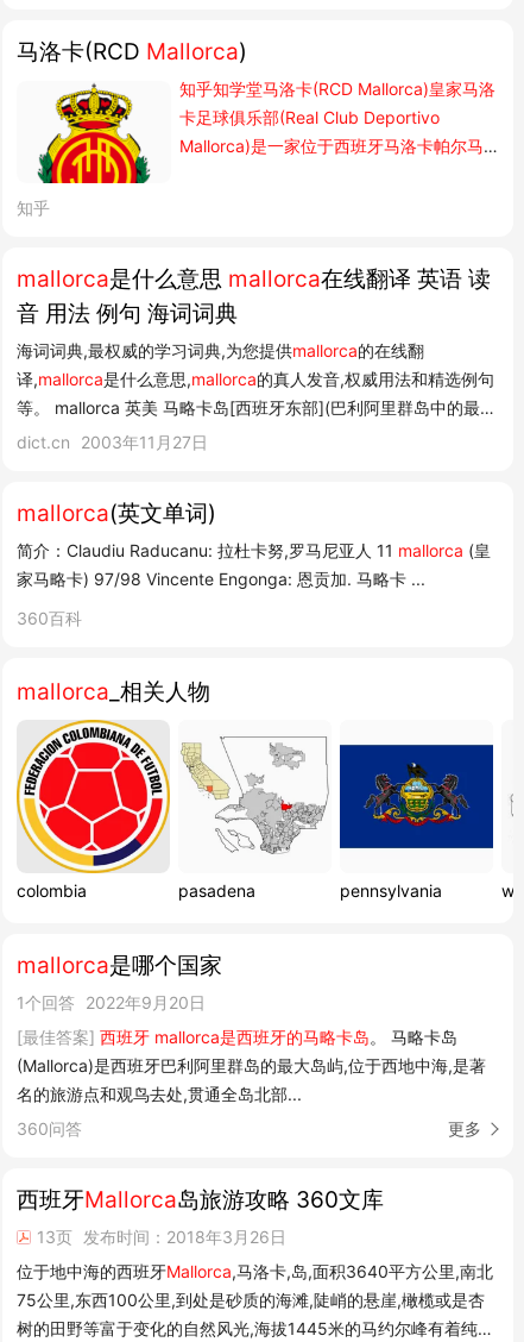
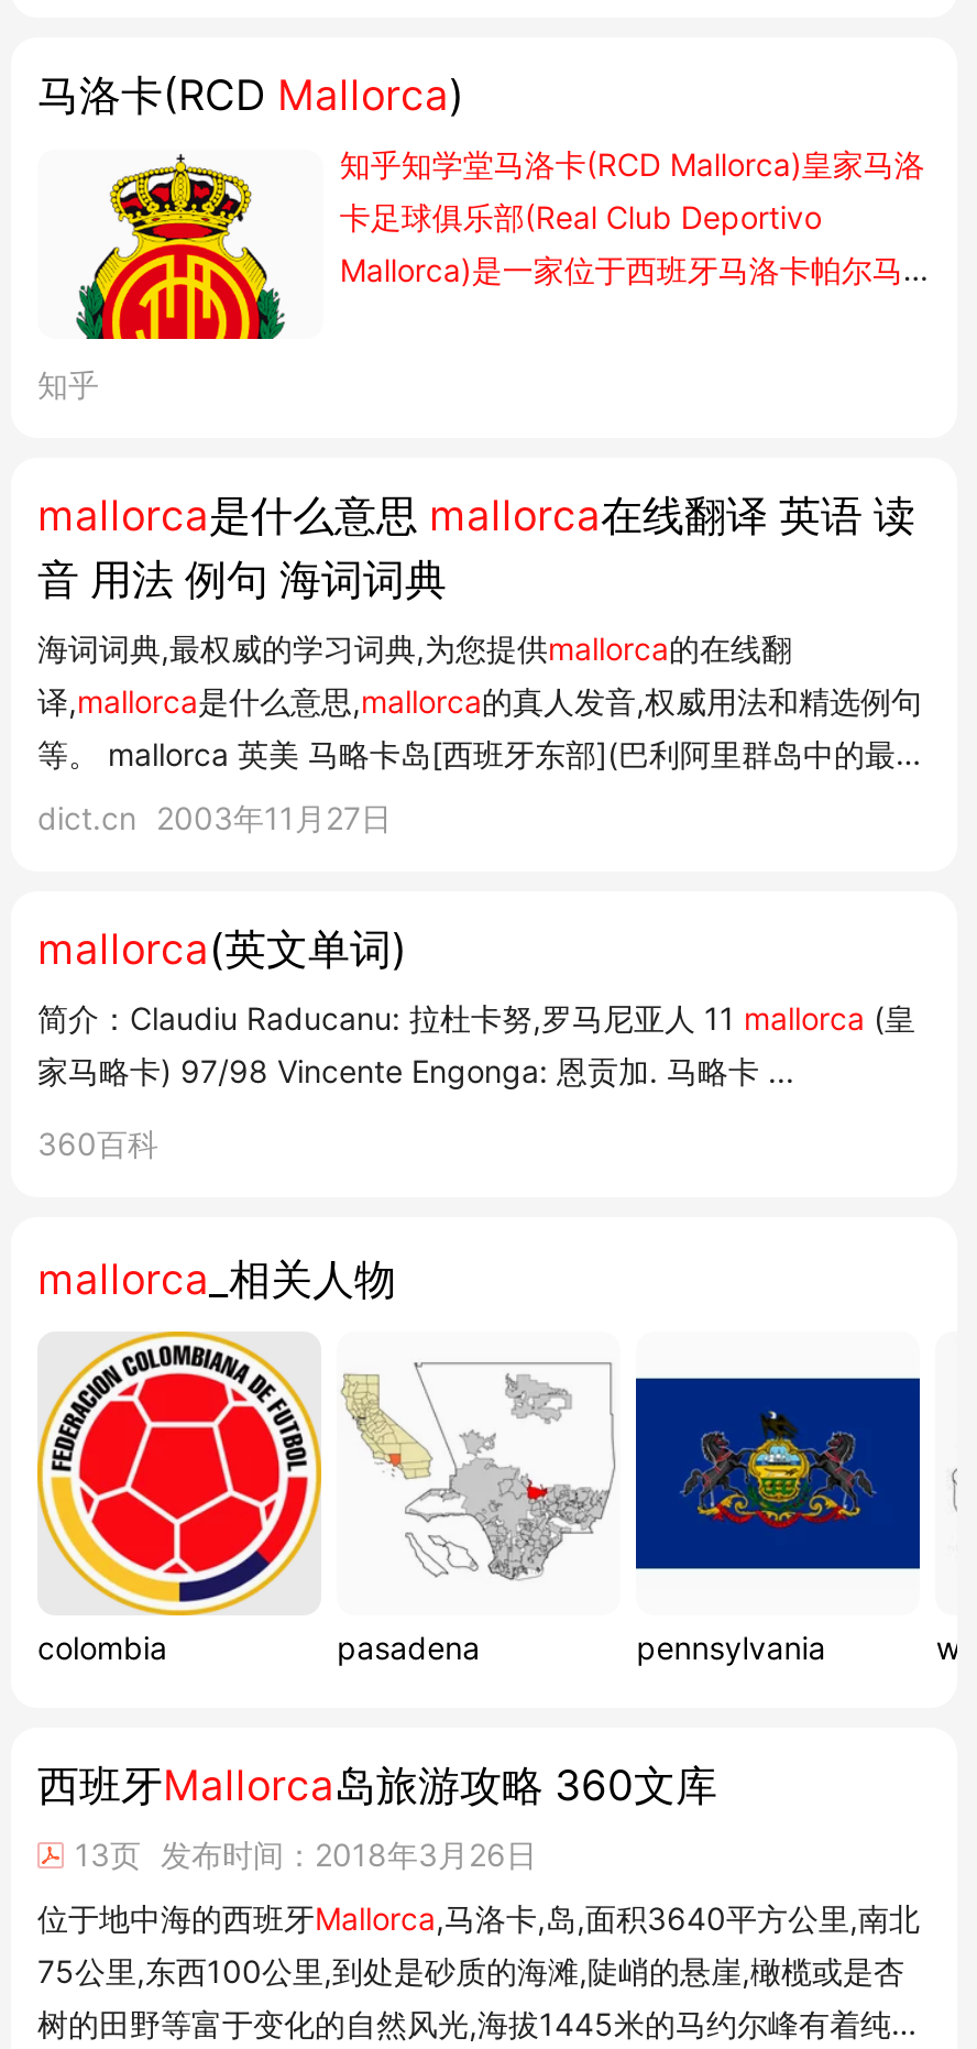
[17,951,486,1138] mallorca是哪个国家 | 1个回答 2022年9月20日 | [最佳答案] 西班牙 mallorca是西班牙的马略卡岛。 马略卡岛 | (Mallorca)是西班牙巴利阿里群岛的最大岛屿,位于西地中海,是著 | 名的旅游点和观鸟去处,贯通全岛北部... | 360问答 | 更多 -> none

